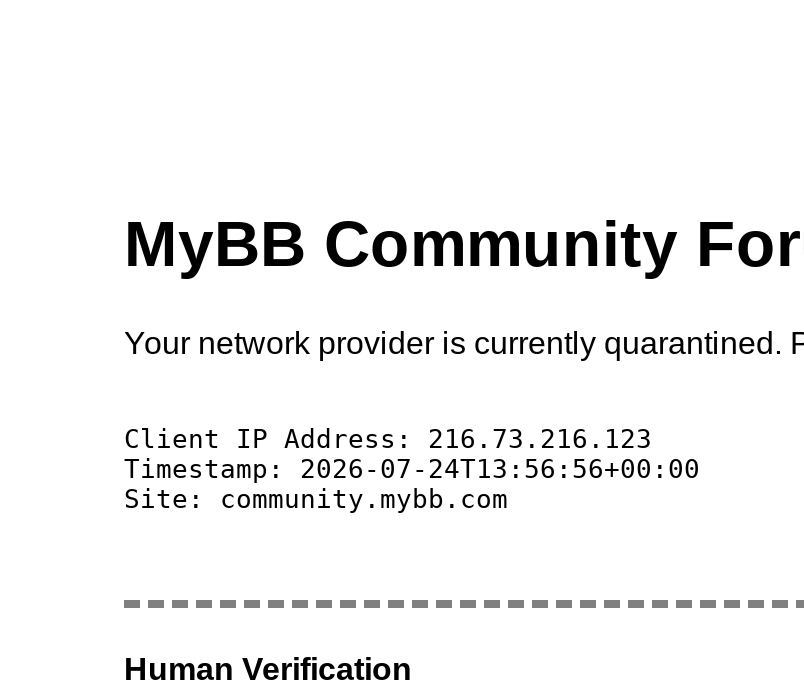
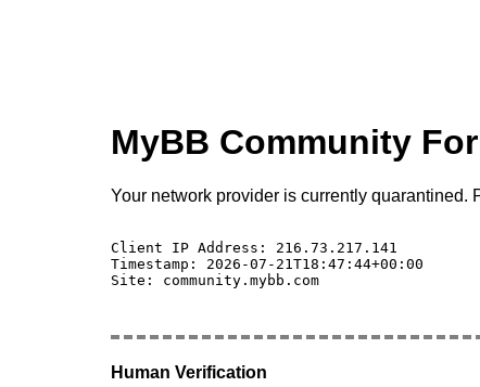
[124,424,668,454] Client IP Address: 216.73.216.123 -> [111,239,406,256] Client IP Address: 216.73.217.141
[124,454,700,484] Timestamp: 2026-07-24T13:56:56+00:00 -> [111,256,424,272] Timestamp: 2026-07-21T18:47:44+00:00

